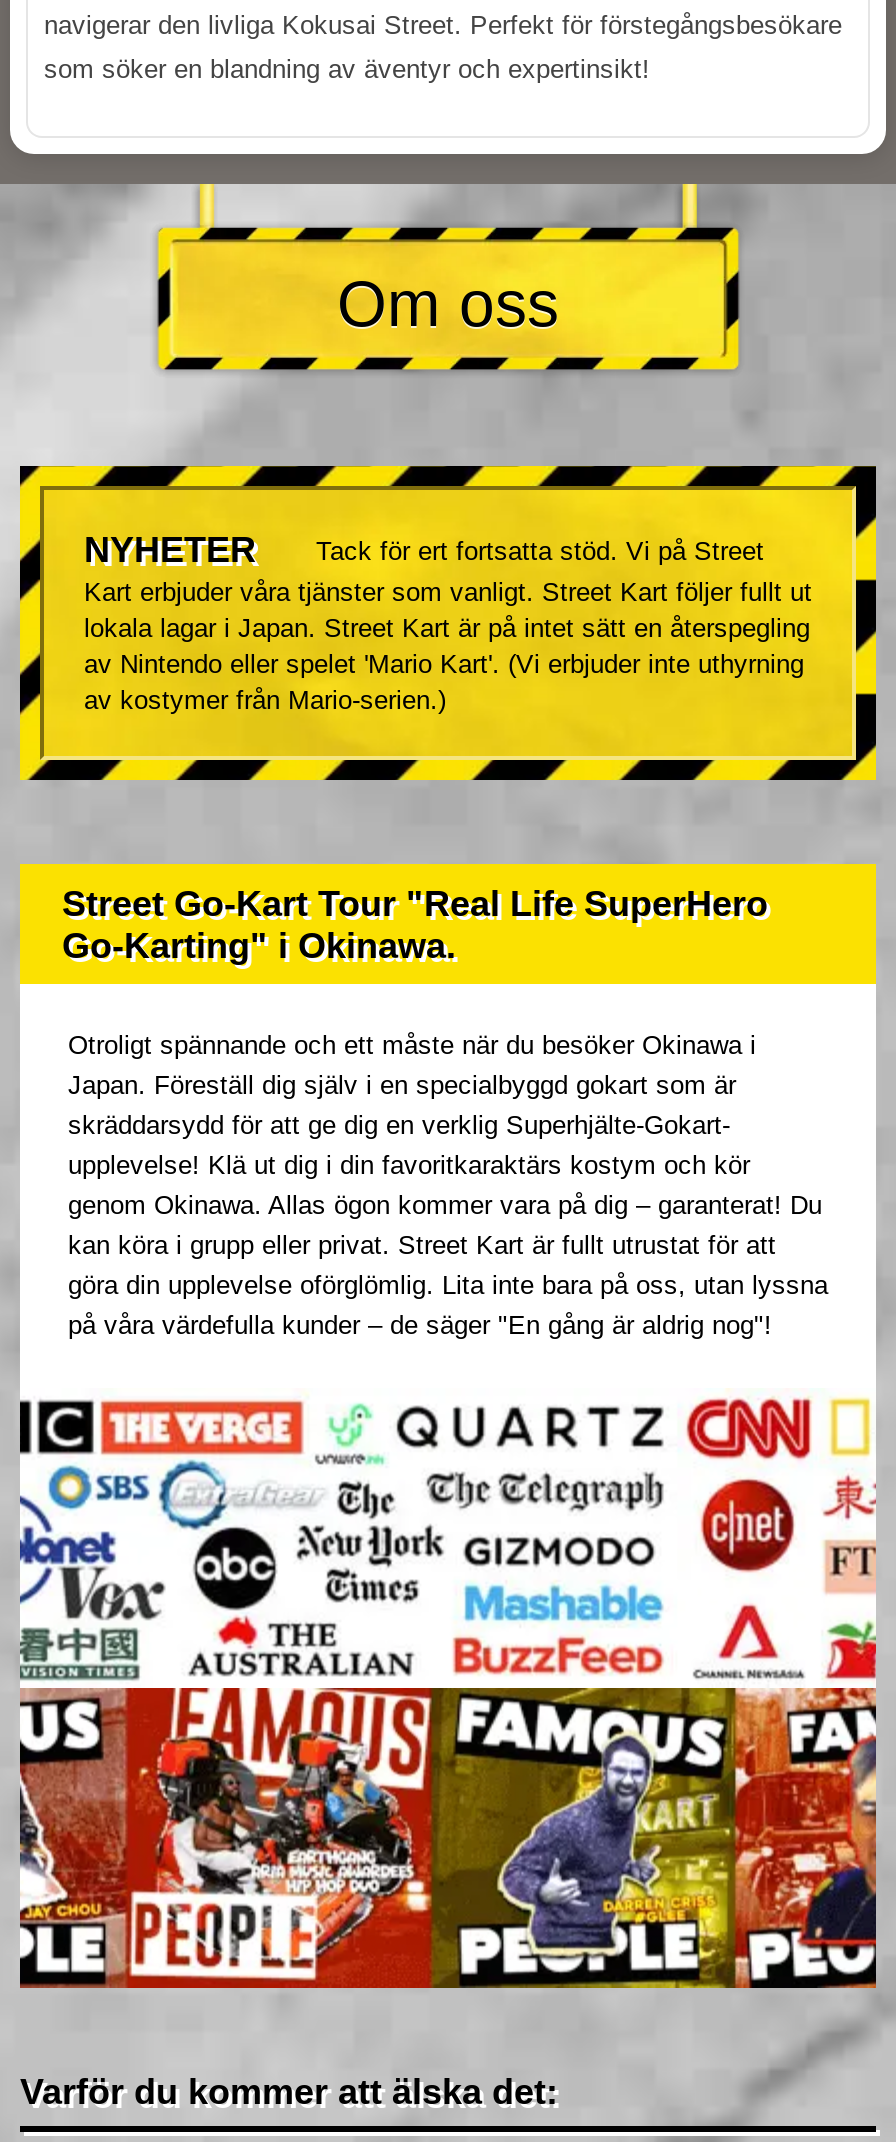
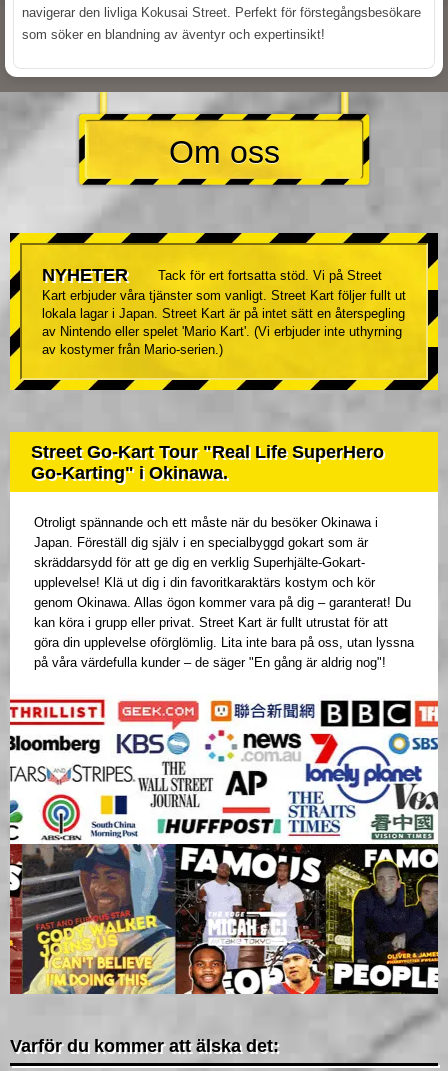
[18,1398,878,1990] [image] -> [9,698,439,995] [image]

